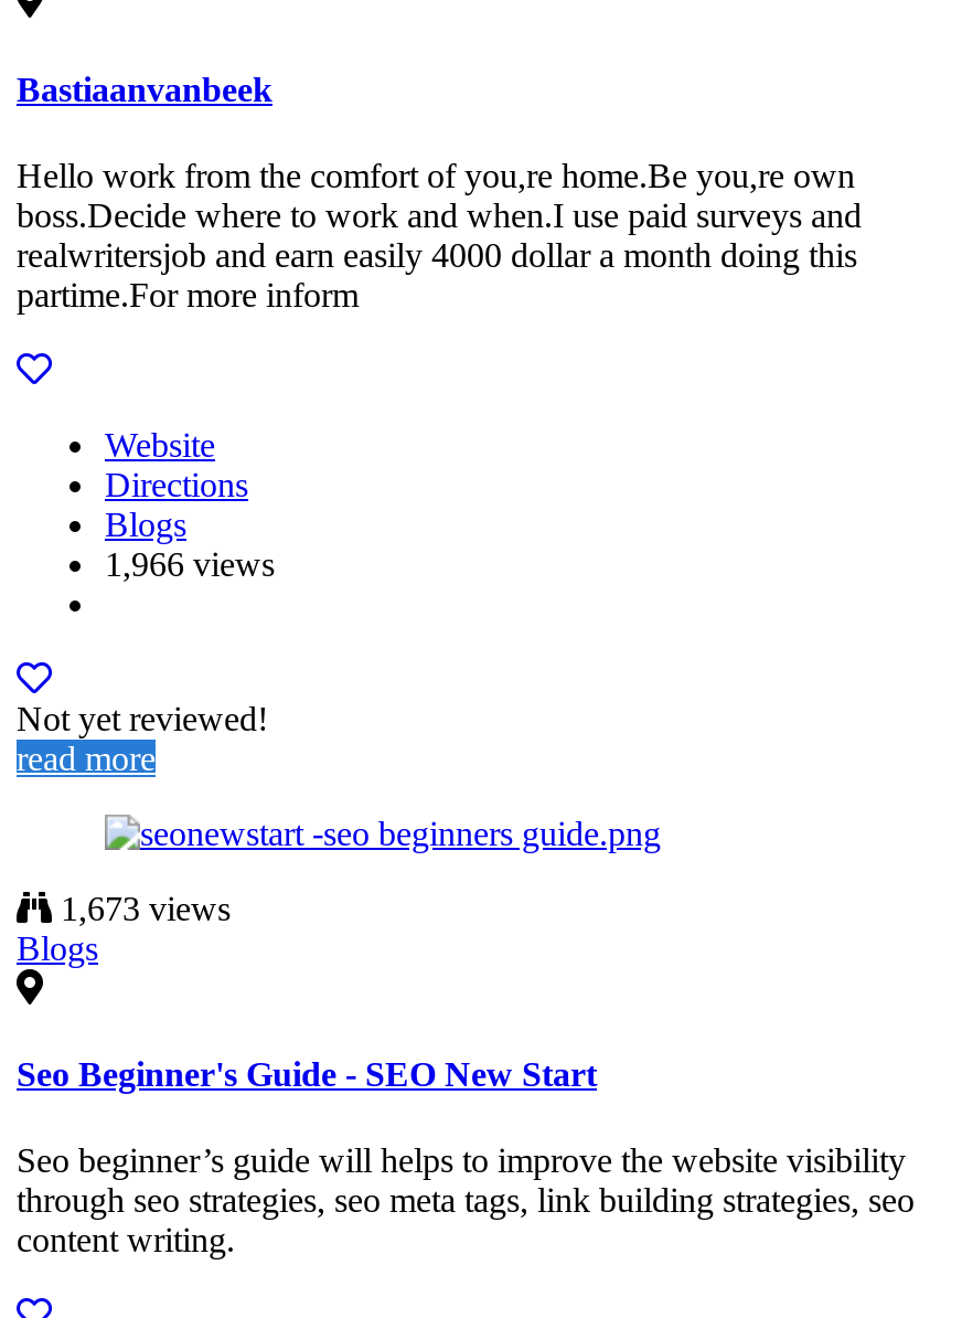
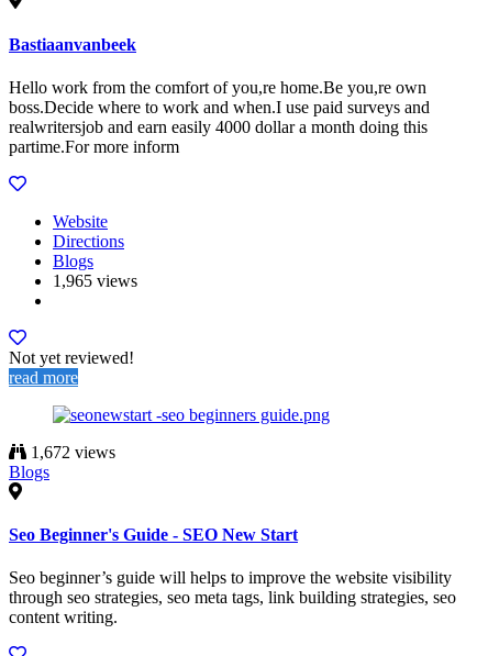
[105,545,275,582] 1,966 views -> [53,271,137,290] 1,965 views
[52,889,231,927] 1,673 views -> [26,443,115,461] 1,672 views

